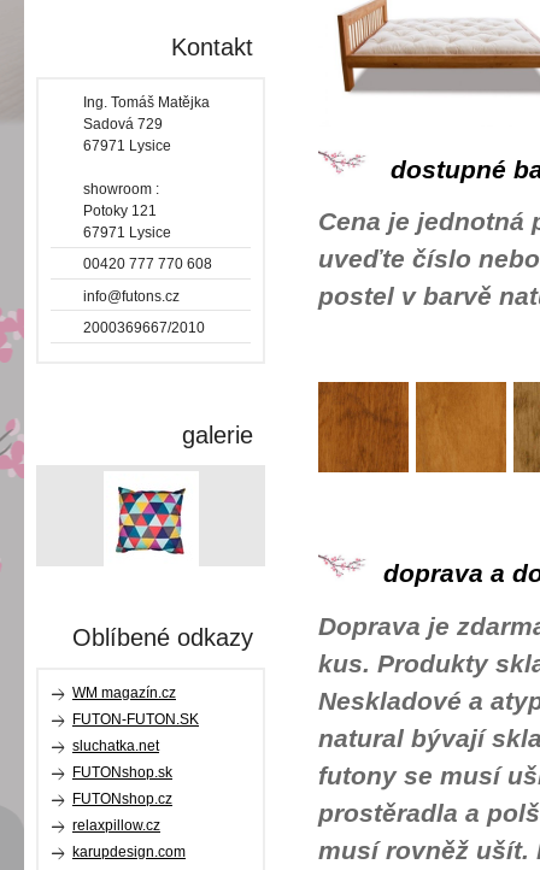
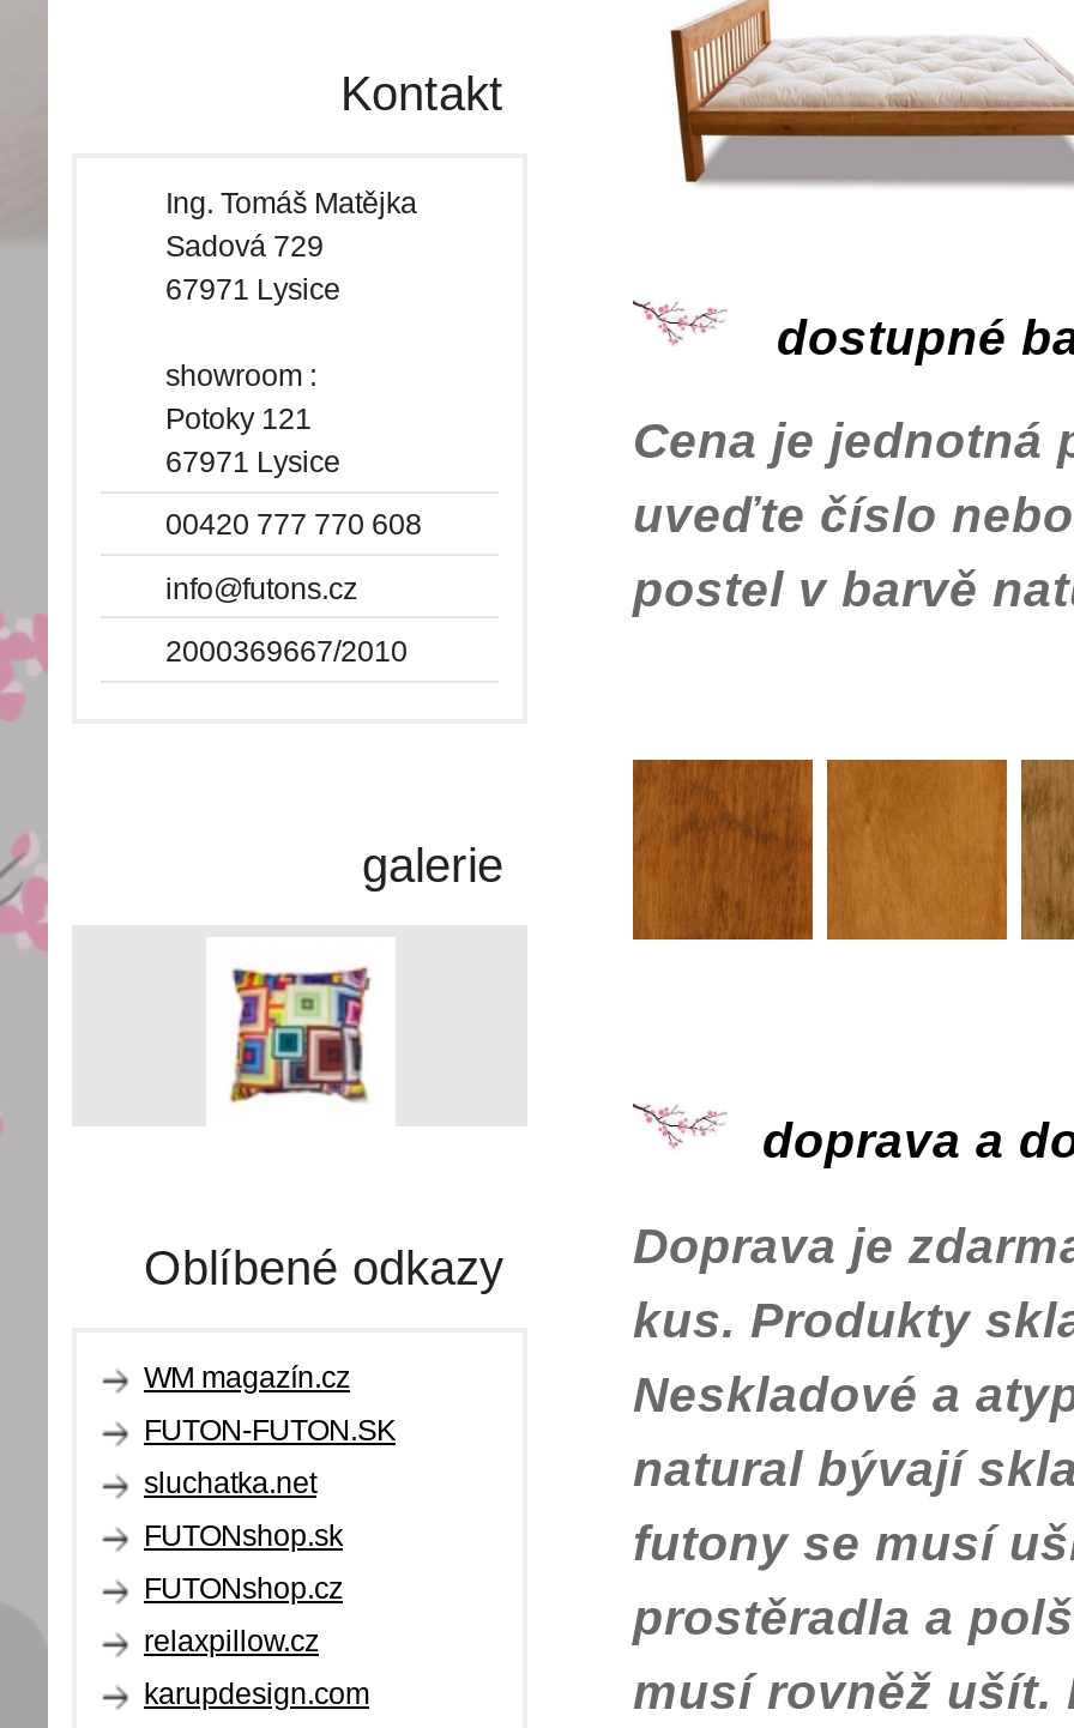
[115,487,184,554] [image] -> [230,966,369,1102] [image]

